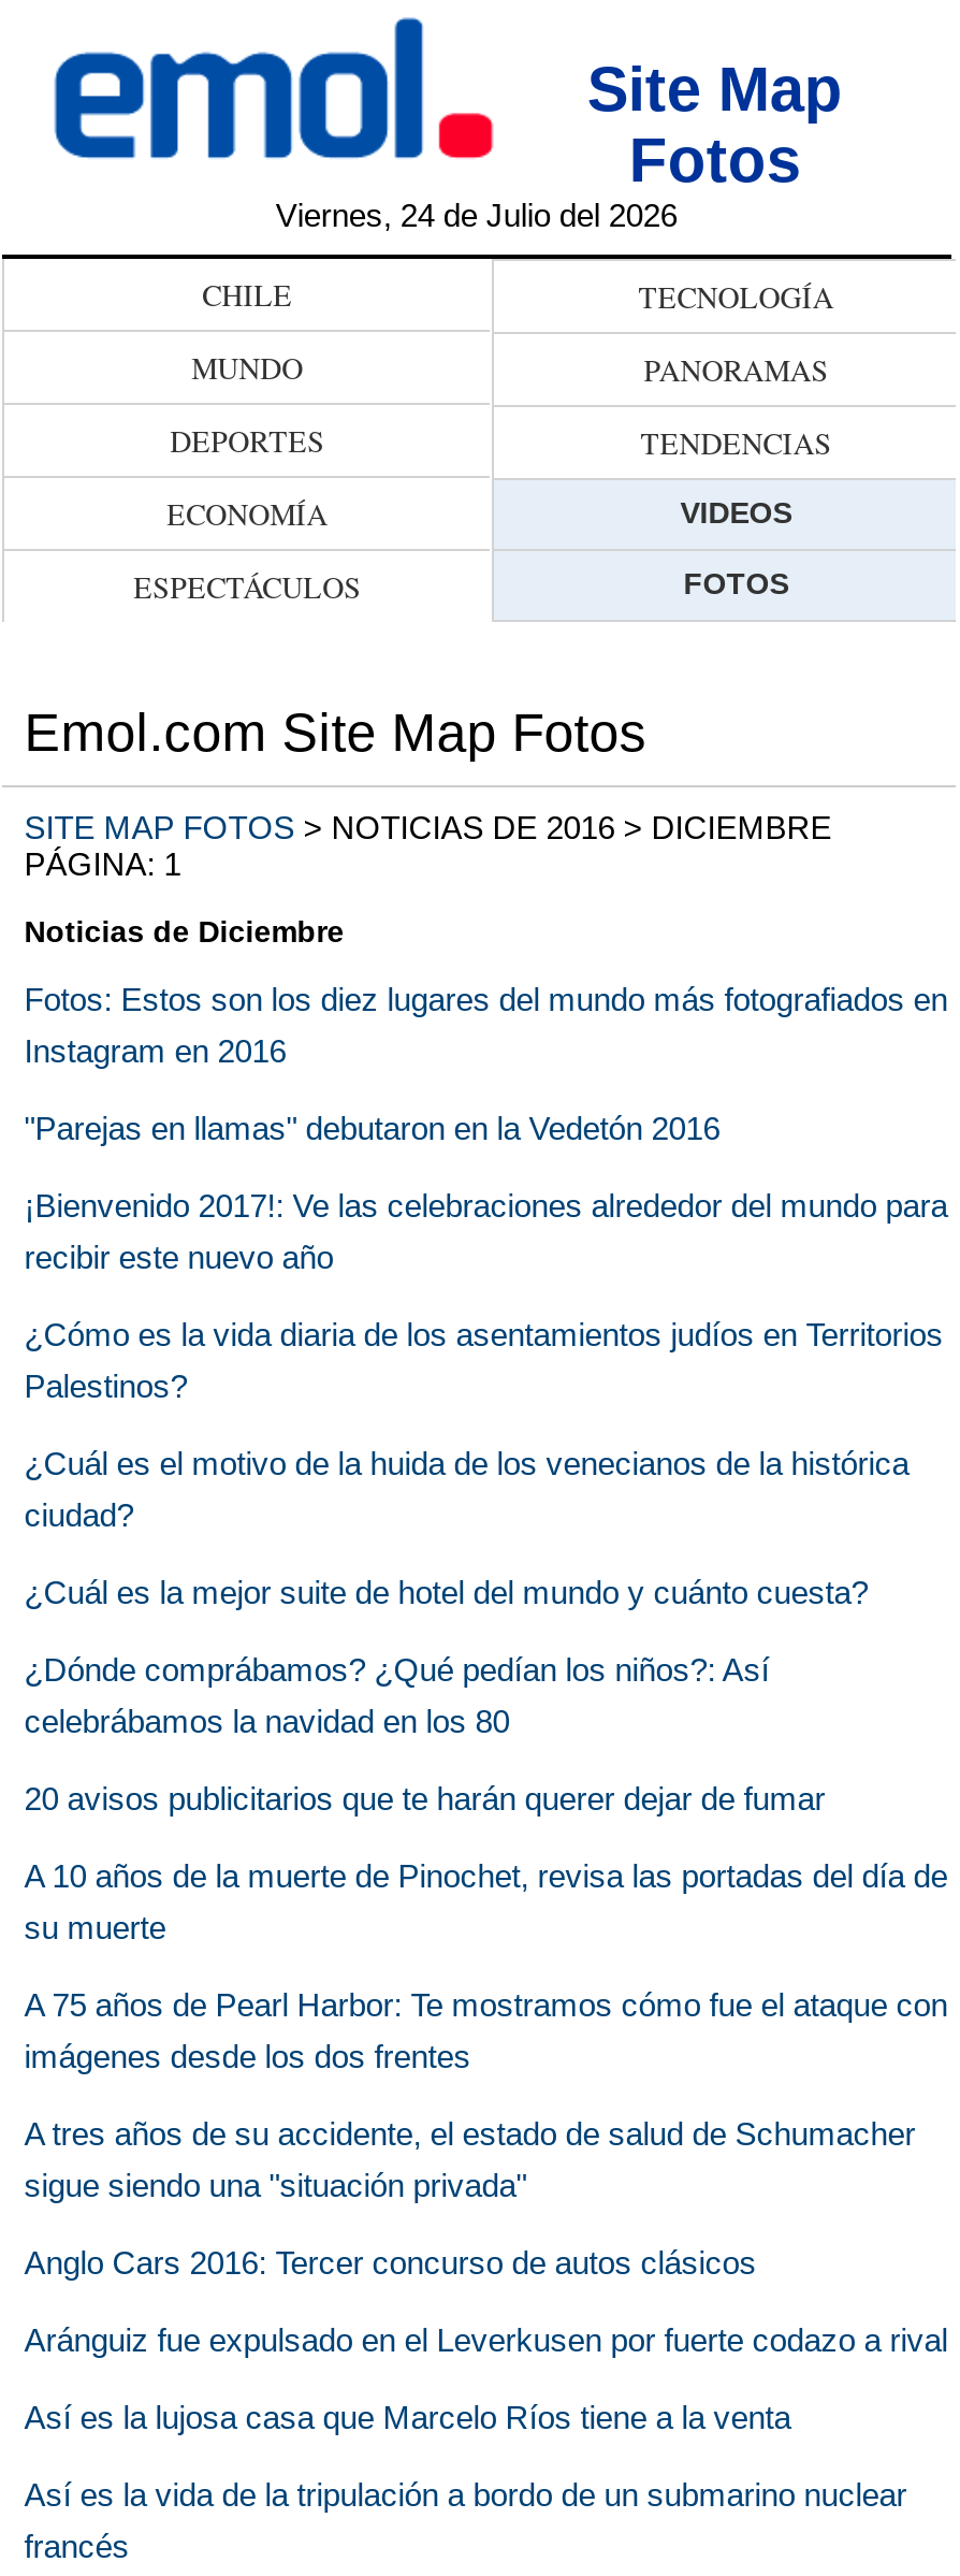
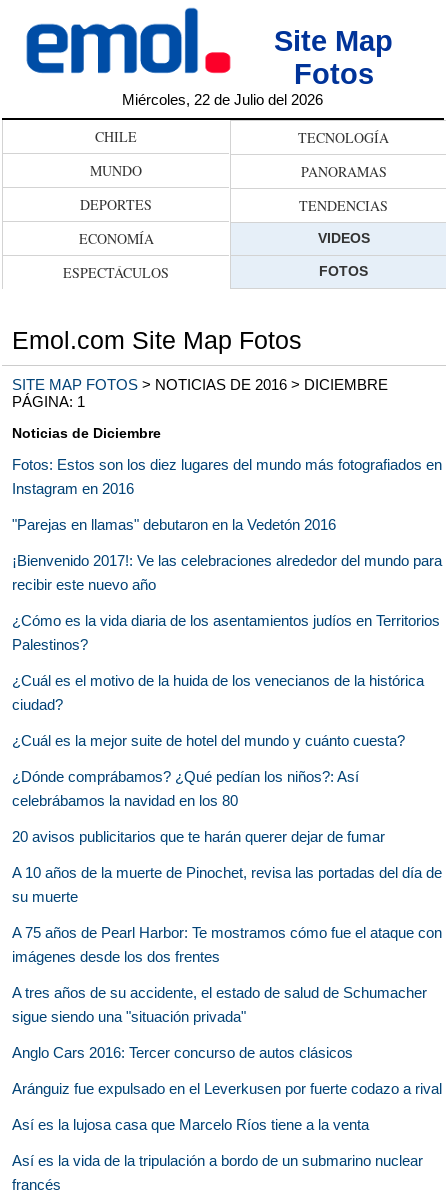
[276,197,677,234] Viernes, 24 de Julio del 2026 -> [122,91,323,108] Miércoles, 22 de Julio del 2026

